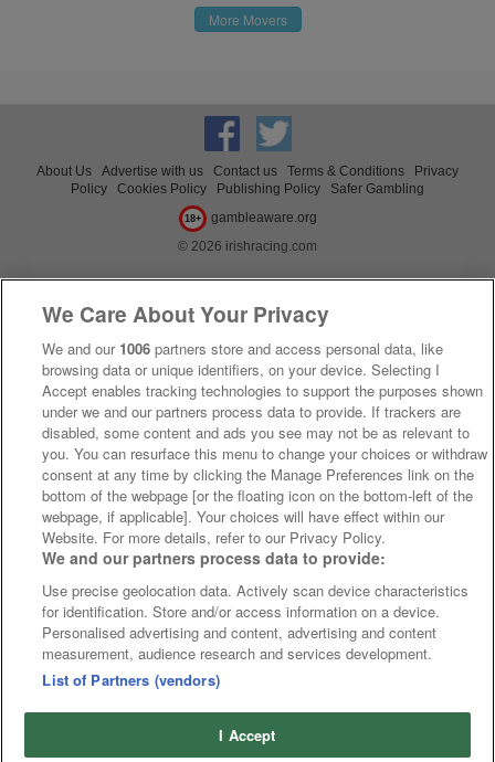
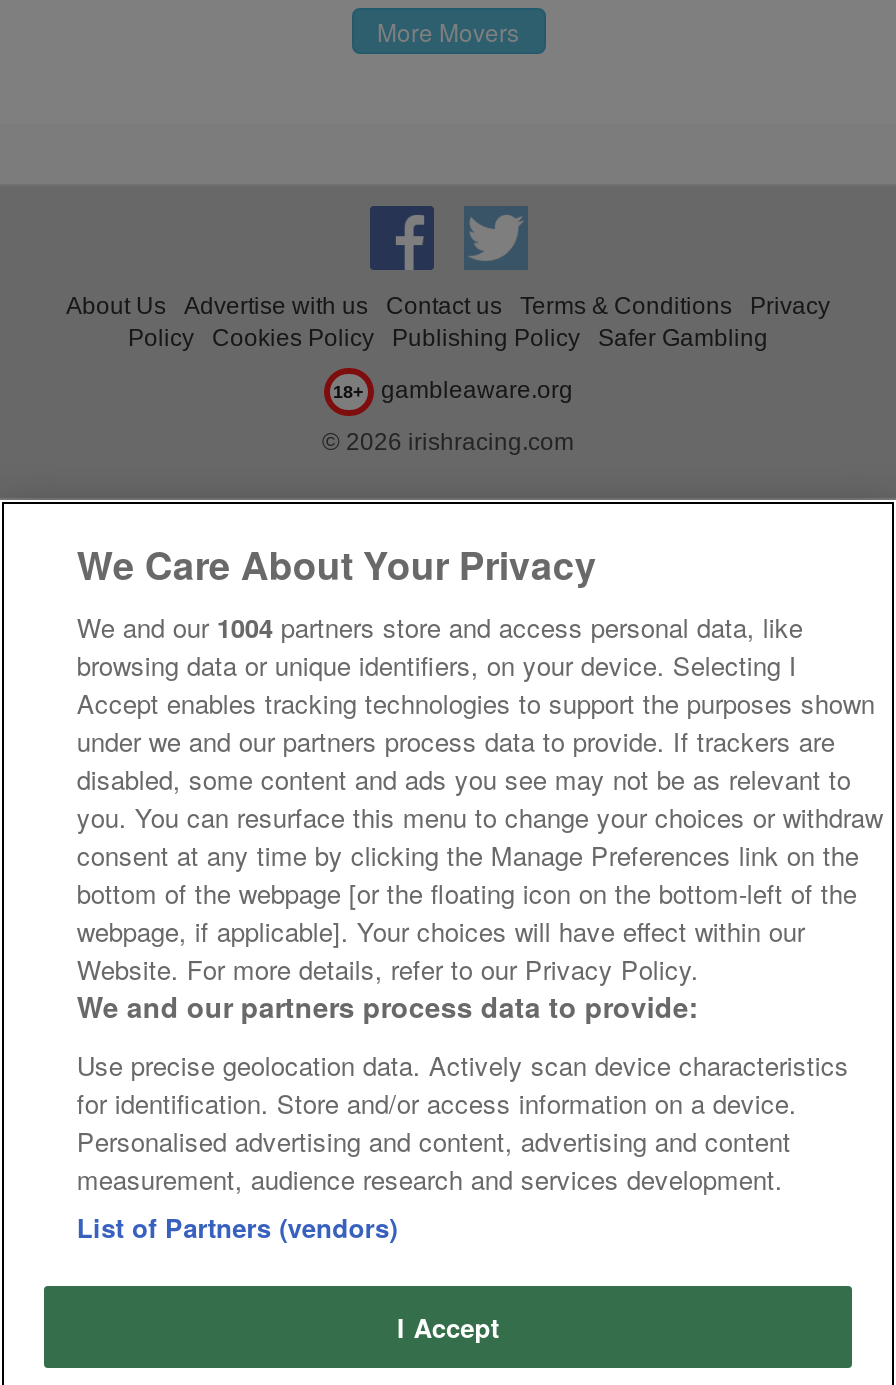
[42,338,444,359] We and our 1006 partners store and access personal data, like -> [77,608,803,646] We and our 1004 partners store and access personal data, like

